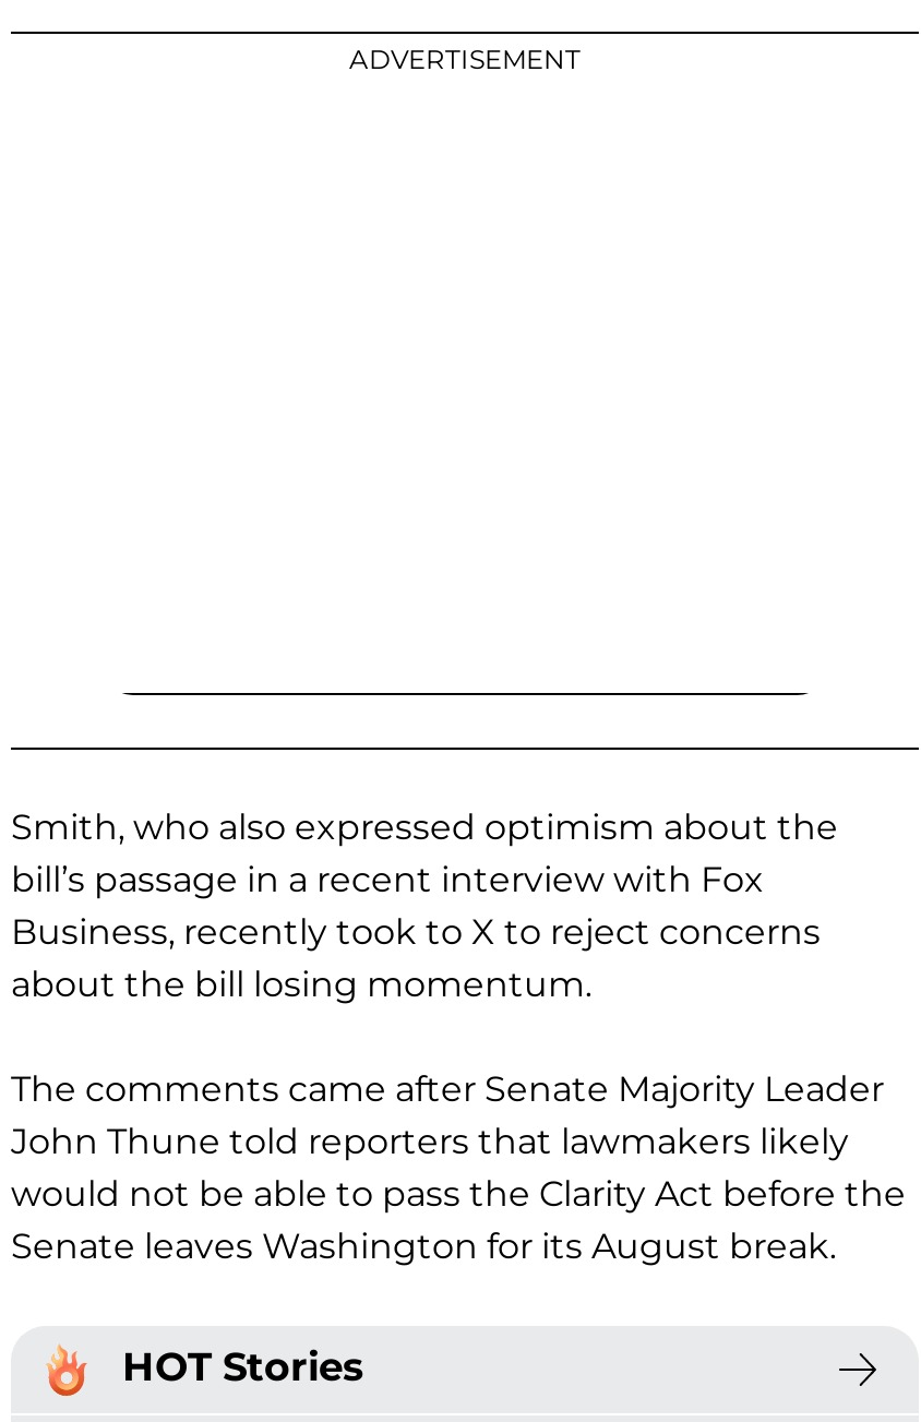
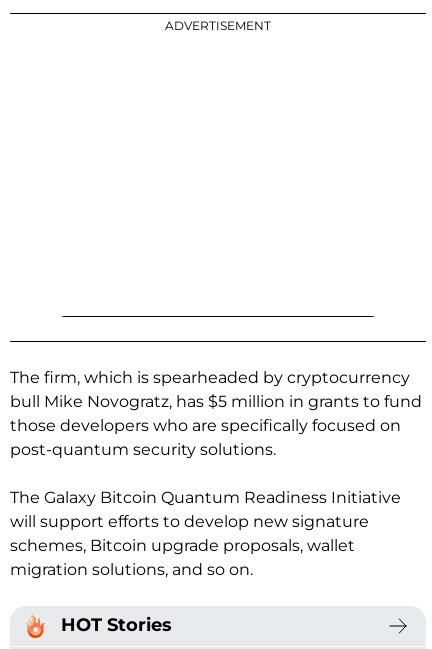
[11,806,838,1004] Smith, who also expressed optimism about the | bill’s passage in a recent interview with Fox | Business, recently took to X to reject concerns | about the bill losing momentum. -> [10,368,422,459] The firm, which is spearheaded by cryptocurrency | bull Mike Novogratz, has $5 million in grants to fund | those developers who are specifically focused on | post-quantum security solutions.
[11,1068,906,1266] The comments came after Senate Majority Leader | John Thune told reporters that lawmakers likely | would not be able to pass the Clarity Act before the | Senate leaves Washington for its August break. -> [10,488,401,579] The Galaxy Bitcoin Quantum Readiness Initiative | will support efforts to develop new signature | schemes, Bitcoin upgrade proposals, wallet | migration solutions, and so on.

